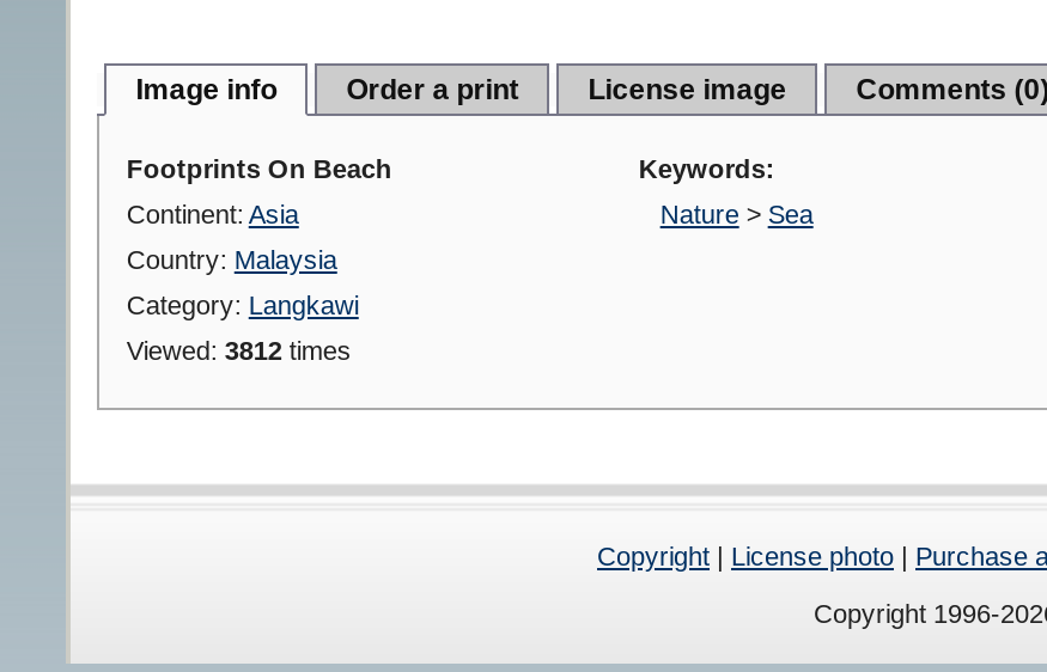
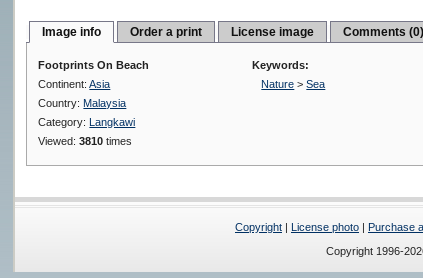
[127,337,352,366] Viewed: 3812 times -> [38,135,132,147] Viewed: 3810 times

